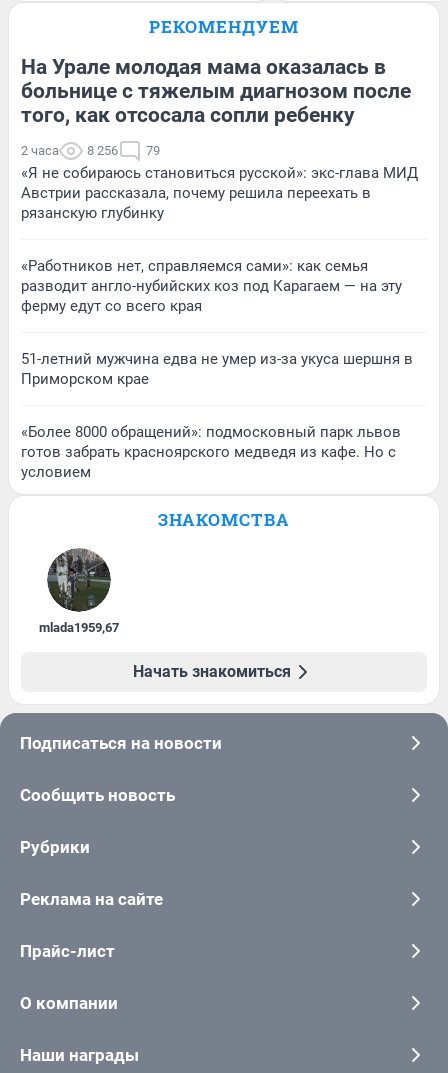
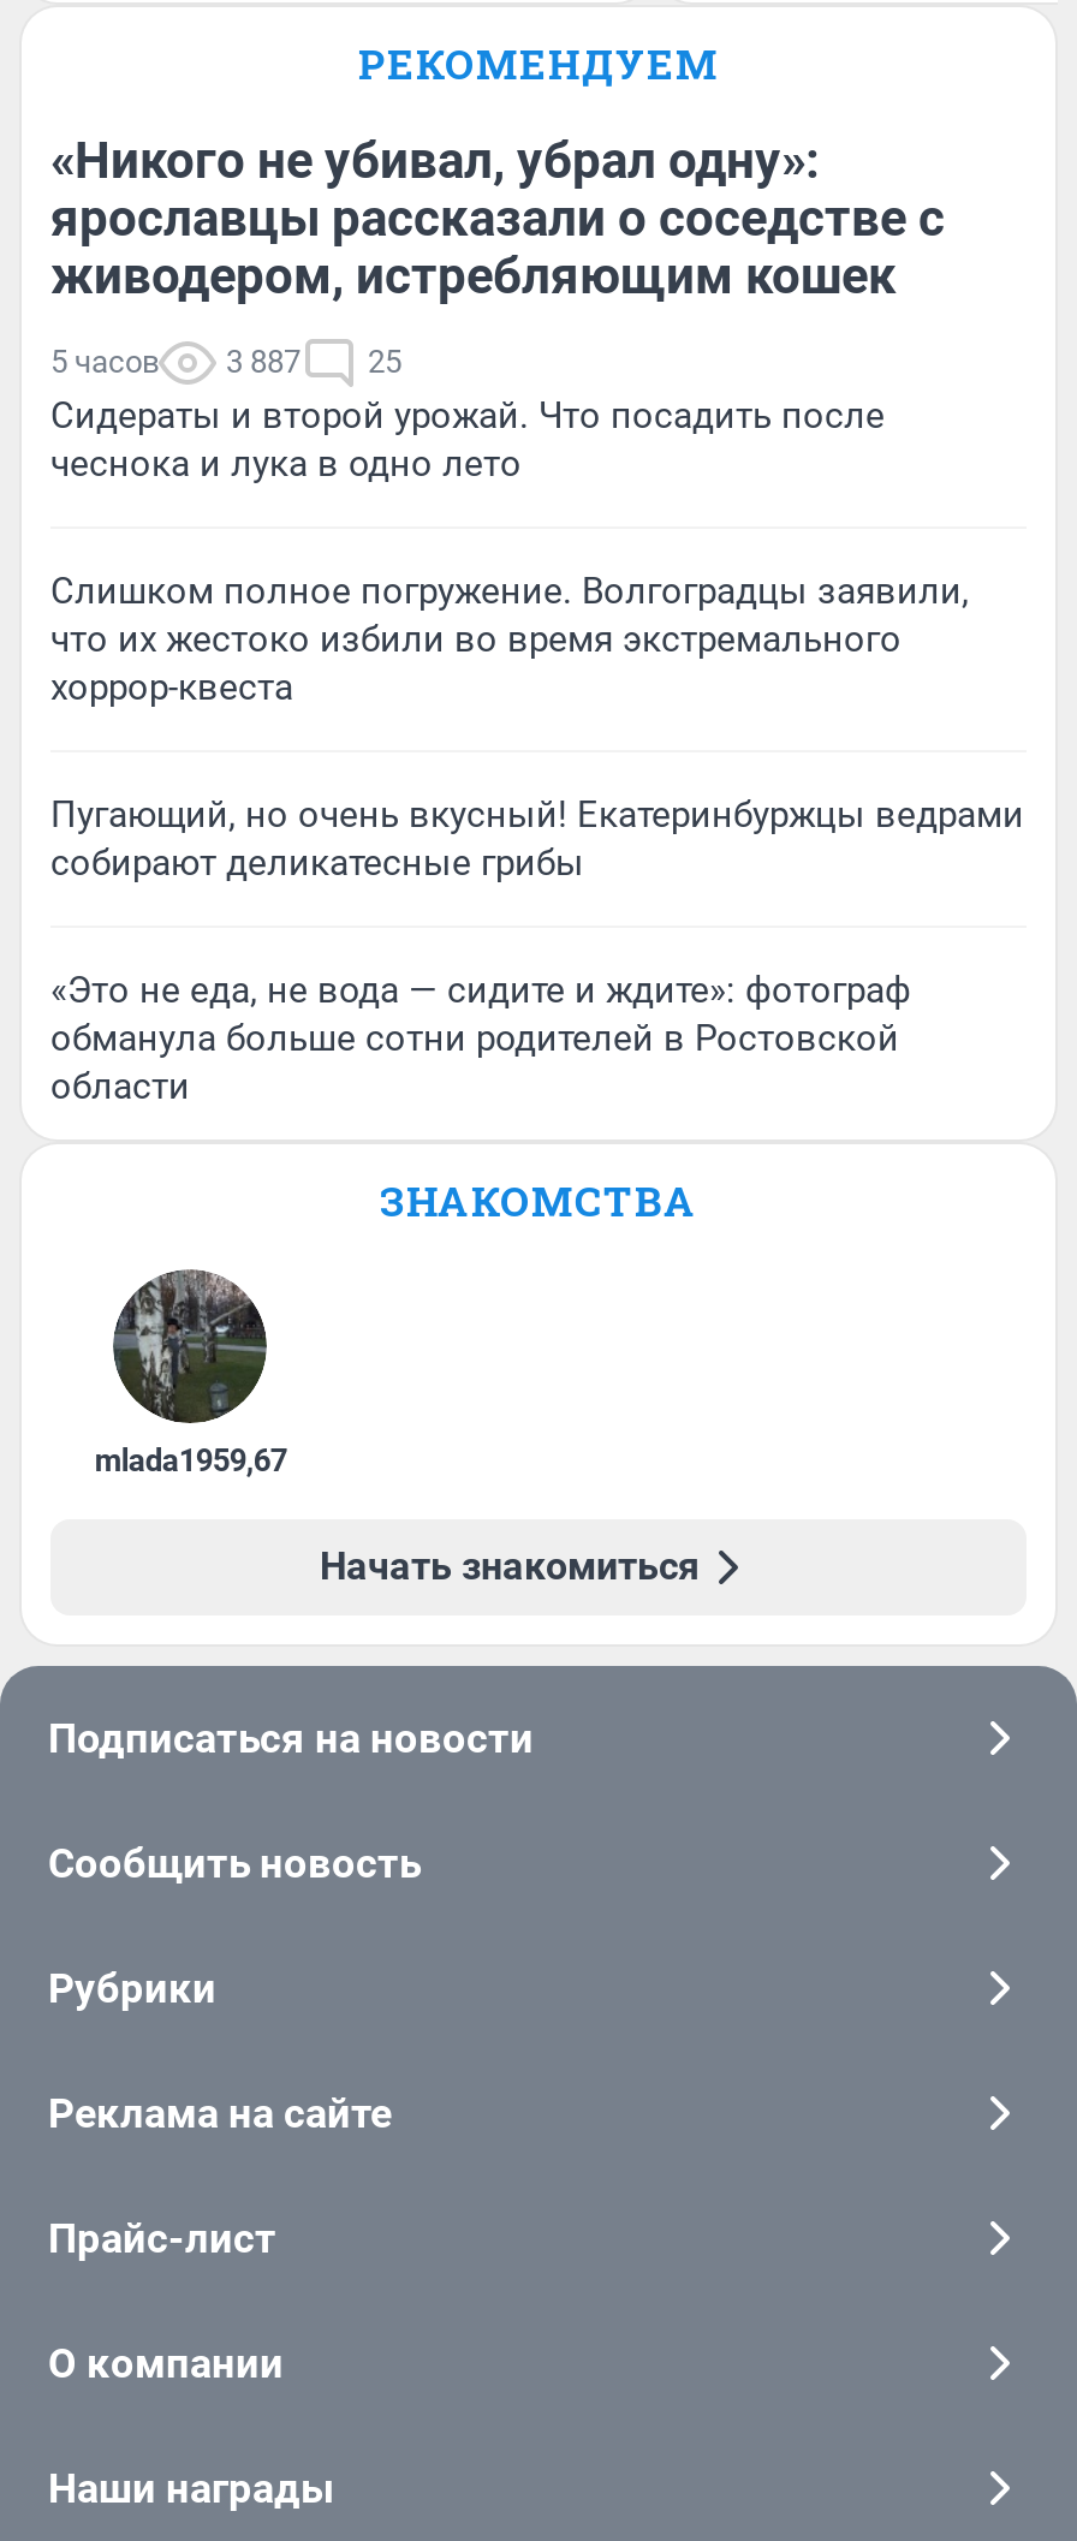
[21,55,411,127] На Урале молодая мама оказалась в | больнице с тяжелым диагнозом после | того, как отсосала сопли ребенку -> [50,131,945,305] «Никого не убивал, убрал одну»: | ярославцы рассказали о соседстве с | живодером, истребляющим кошек
[21,143,418,222] 2 часа | 8 256 | 79 | «Я не собираюсь становиться русской»: экс-глава МИД | Австрии рассказала, почему решила переехать в | рязанскую глубинку -> [50,343,885,485] 5 часов | 3 887 | 25 | Сидераты и второй урожай. Что посадить после | чеснока и лука в одно лето
[21,257,402,315] «Работников нет, справляемся сами»: как семья | разводит англо-нубийских коз под Карагаем — на эту | ферму едут со всего края -> [50,569,969,708] Слишком полное погружение. Волгоградцы заявили, | что их жестоко избили во время экстремального | хоррор-квеста
[21,350,413,388] 51-летний мужчина едва не умер из-за укуса шершня в | Приморском крае -> [50,793,1024,884] Пугающий, но очень вкусный! Екатеринбуржцы ведрами | собирают деликатесные грибы
[21,423,401,481] «Более 8000 обращений»: подмосковный парк львов | готов забрать красноярского медведя из кафе. Но с | условием -> [50,968,911,1108] «Это не еда, не вода — сидите и ждите»: фотограф | обманула больше сотни родителей в Ростовской | области

